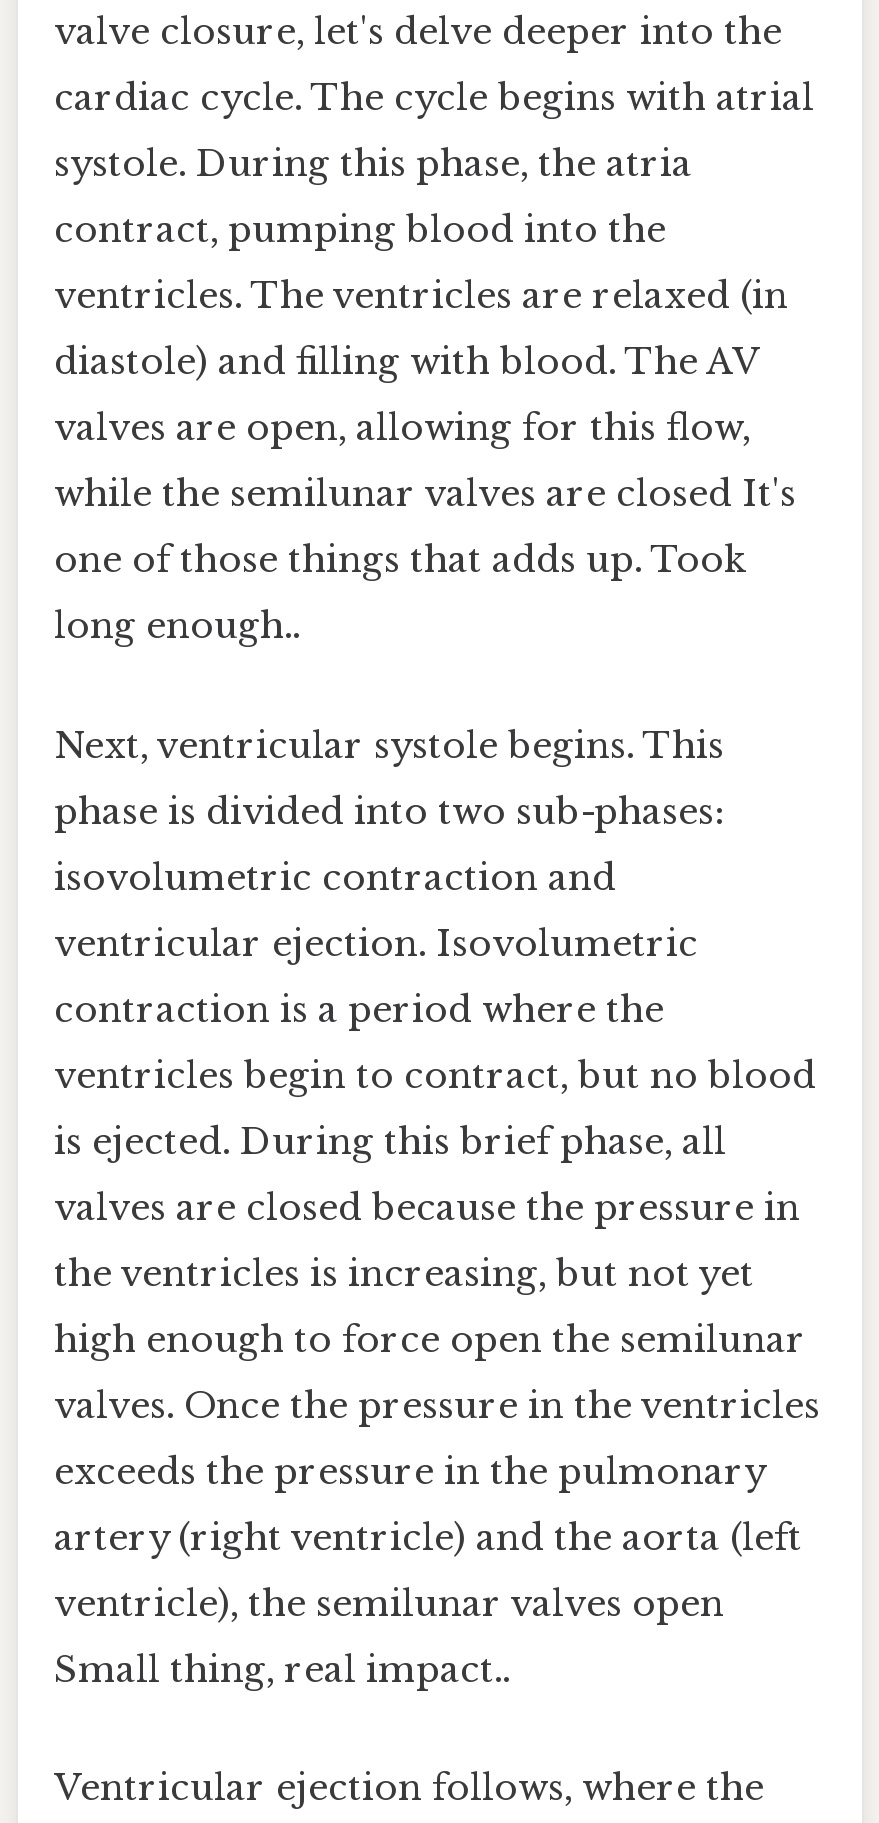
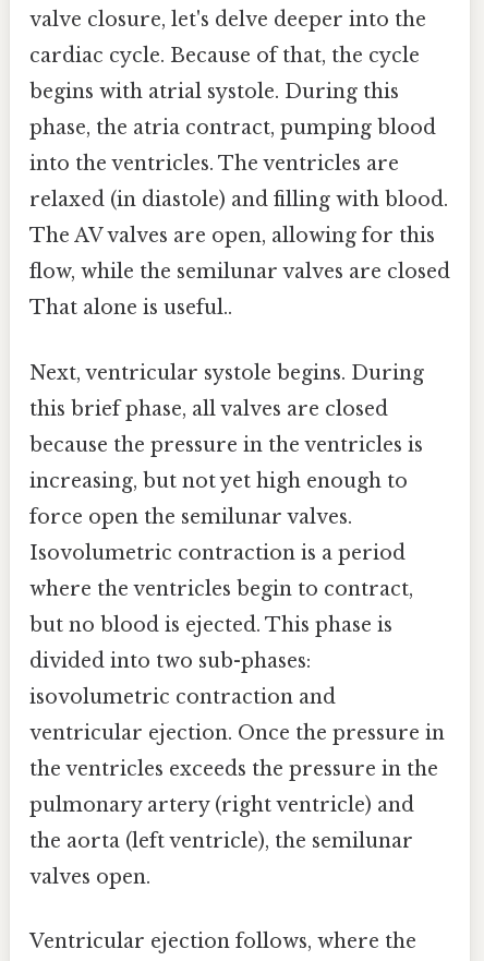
[54,77,814,833] cardiac cycle. The cycle begins with atrial | systole. During this phase, the atria | contract, pumping blood into the | ventricles. The ventricles are relaxed (in | diastole) and filling with blood. The AV | valves are open, allowing for this flow, | while the semilunar valves are closed It's | one of those things that adds up. Took | long enough.. | Next, ventricular systole begins. This | phase is divided into two sub-phases: -> [29,44,450,673] cardiac cycle. Because of that, the cycle | begins with atrial systole. During this | phase, the atria contract, pumping blood | into the ventricles. The ventricles are | relaxed (in diastole) and filling with blood. | The AV valves are open, allowing for this | flow, while the semilunar valves are closed | That alone is useful.. | Next, ventricular systole begins. During | this brief phase, all valves are closed | because the pressure in the ventricles is | increasing, but not yet high enough to | force open the semilunar valves. | Isovolumetric contraction is a period | where the ventricles begin to contract, | but no blood is ejected. This phase is | divided into two sub-phases:
moved [54,855,616,899] -> [29,685,336,709]: isovolumetric contraction and
[54,921,820,1691] ventricular ejection. Isovolumetric | contraction is a period where the | ventricles begin to contract, but no blood | is ejected. During this brief phase, all | valves are closed because the pressure in | the ventricles is increasing, but not yet | high enough to force open the semilunar | valves. Once the pressure in the ventricles | exceeds the pressure in the pulmonary | artery (right ventricle) and the aorta (left | ventricle), the semilunar valves open | Small thing, real impact.. -> [29,721,445,889] ventricular ejection. Once the pressure in | the ventricles exceeds the pressure in the | pulmonary artery (right ventricle) and | the aorta (left ventricle), the semilunar | valves open.

